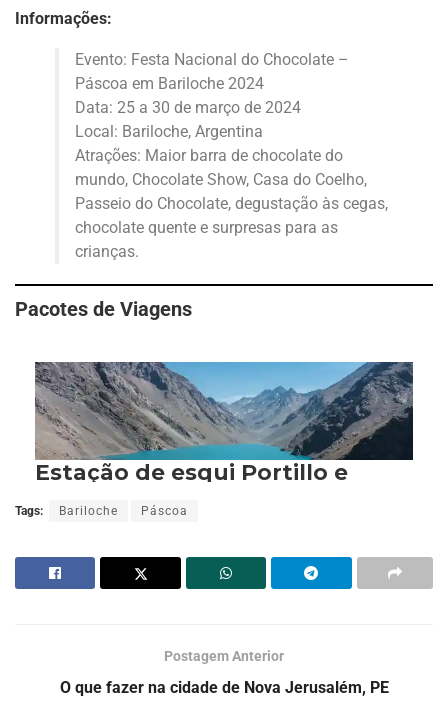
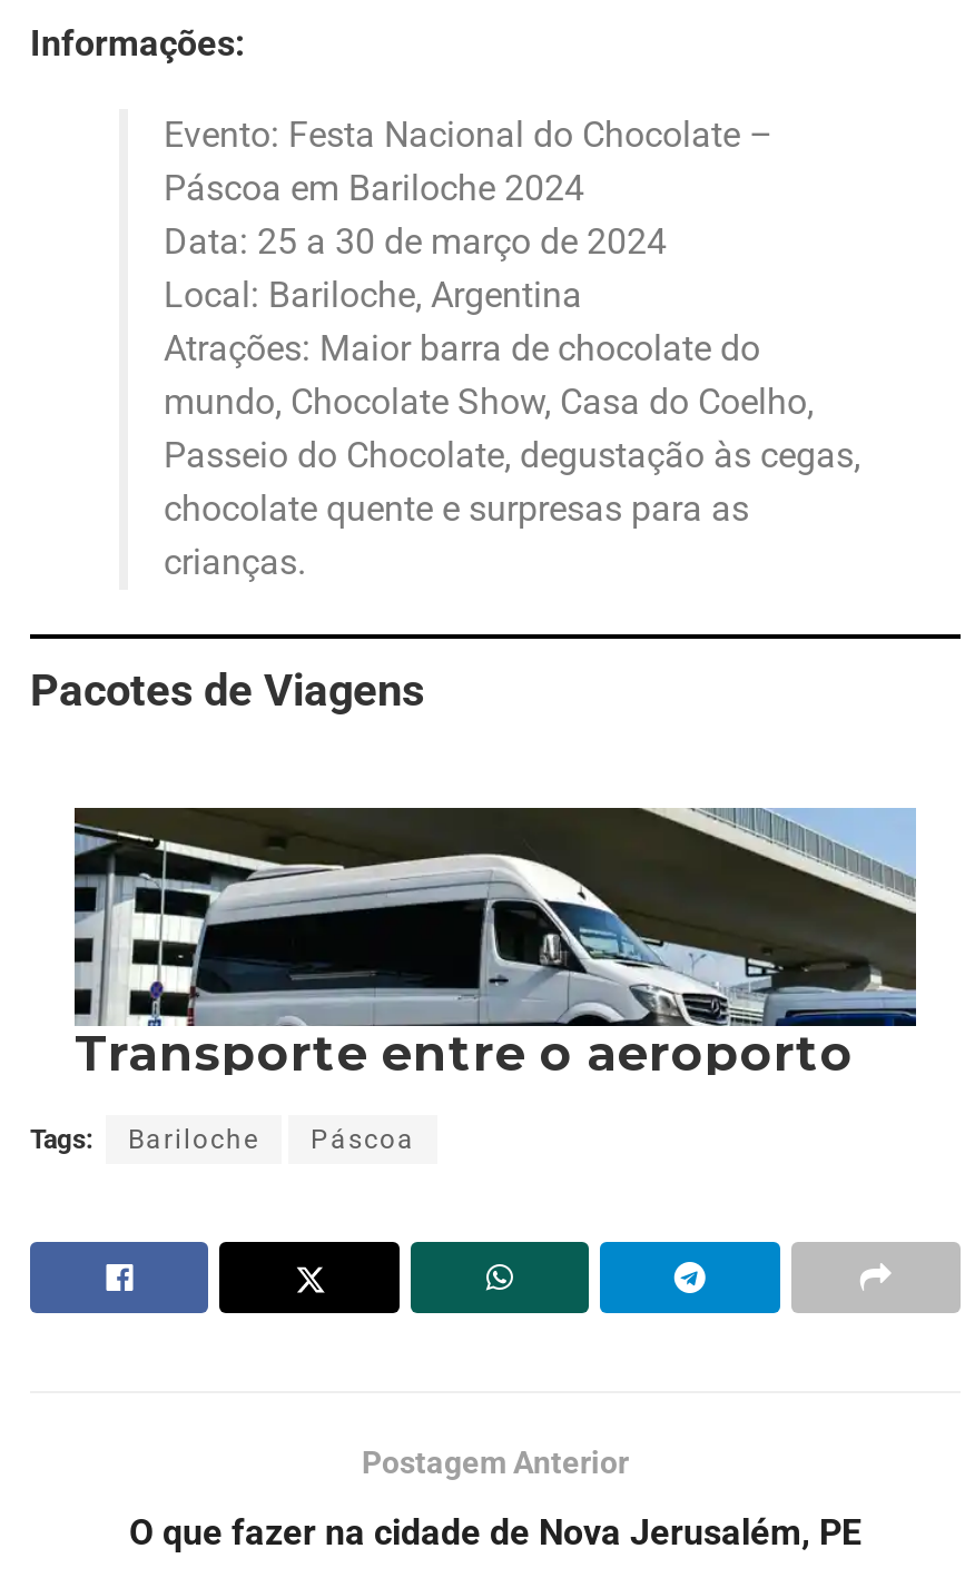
[35,361,414,483] [image] -> [75,806,918,1077] [image]

